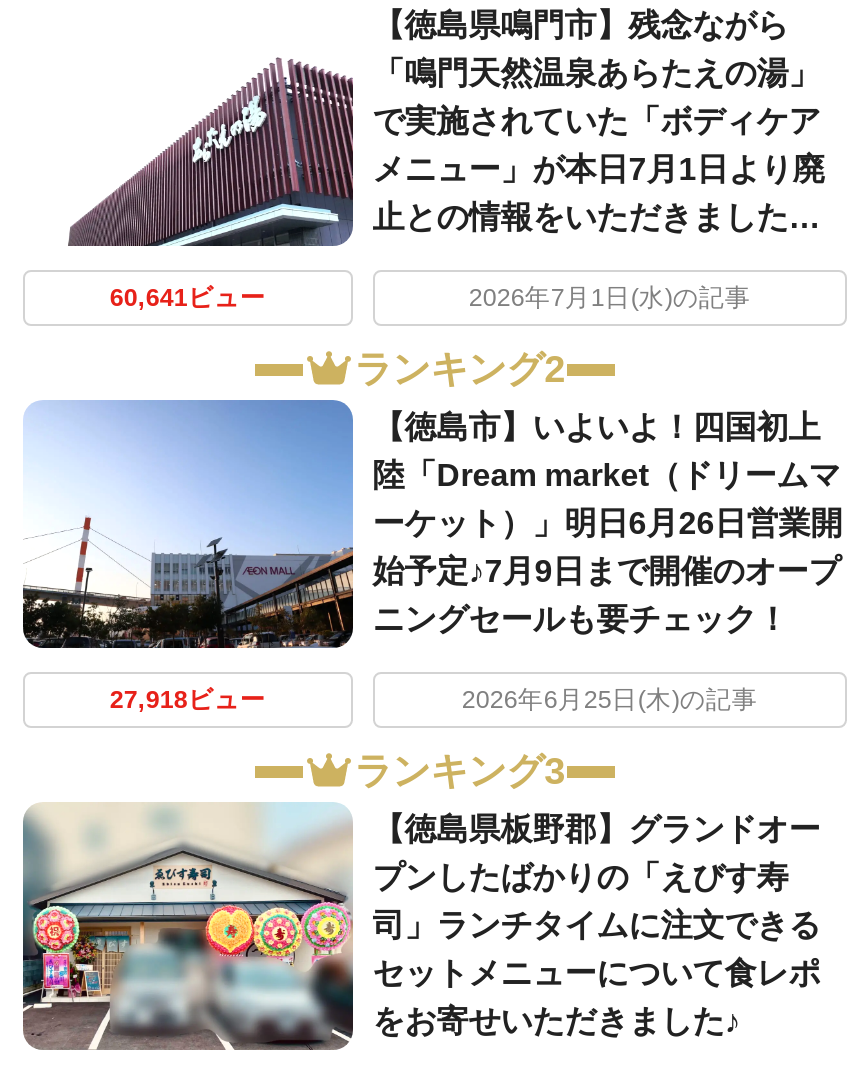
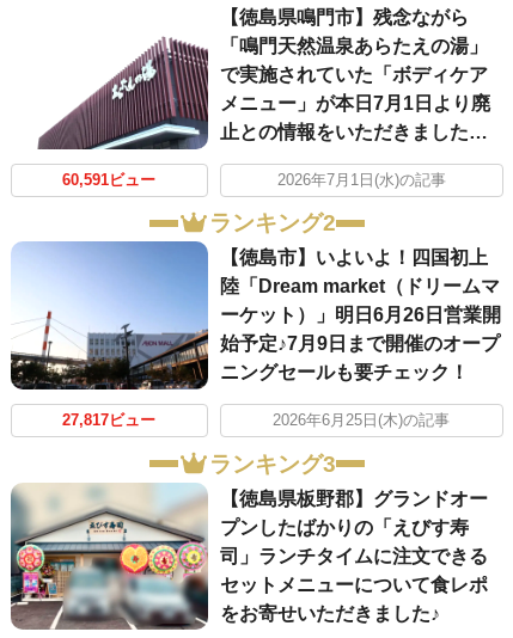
[110,283,266,311] 60,641ビュー -> [63,172,156,189] 60,591ビュー
[110,685,266,713] 27,918ビュー -> [63,412,156,429] 27,817ビュー

